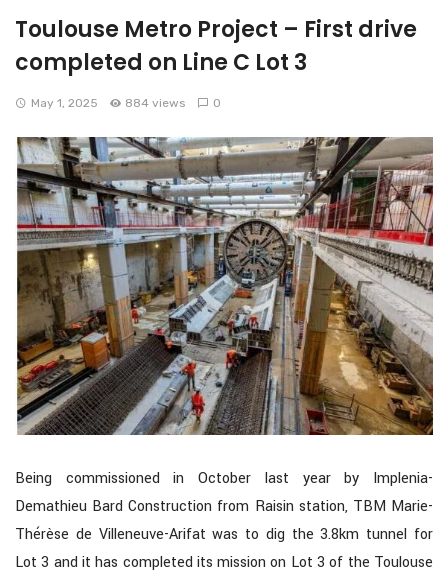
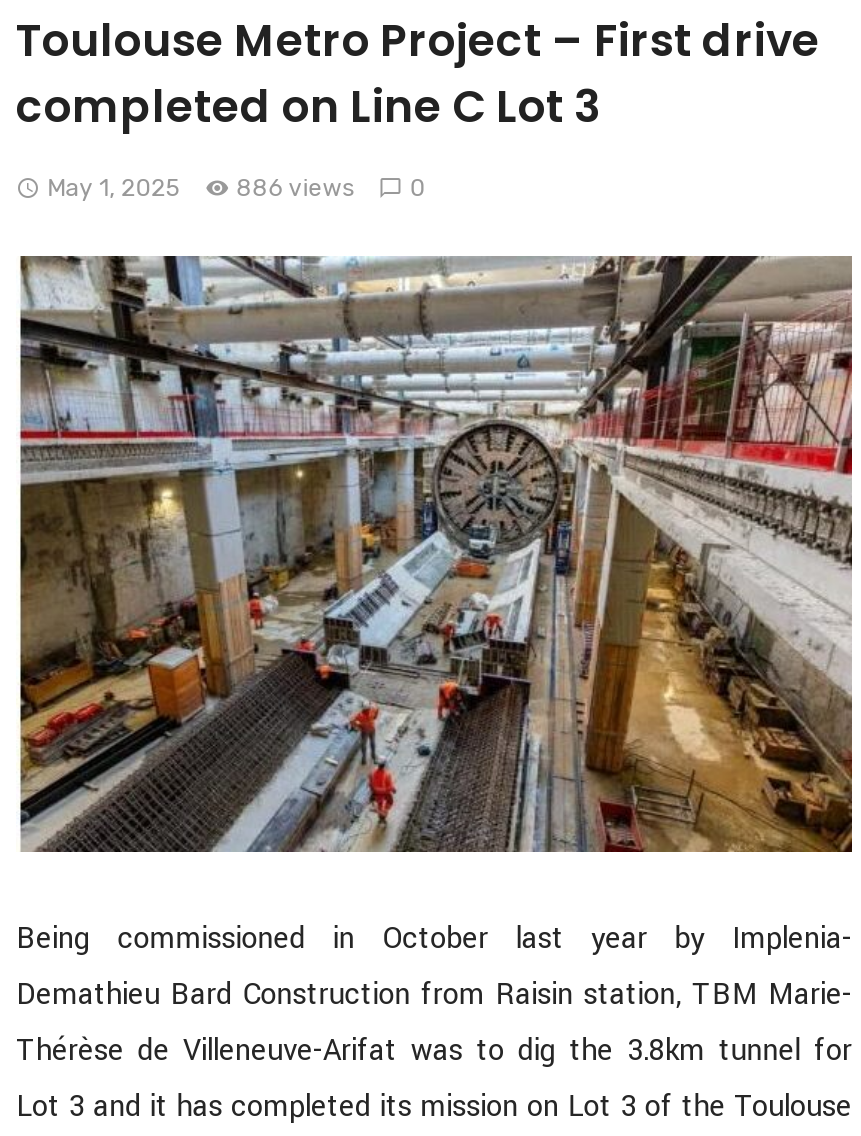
[31,96,221,110] May 1, 2025 884 views 0 -> [47,174,426,202] May 1, 2025 886 views 0

